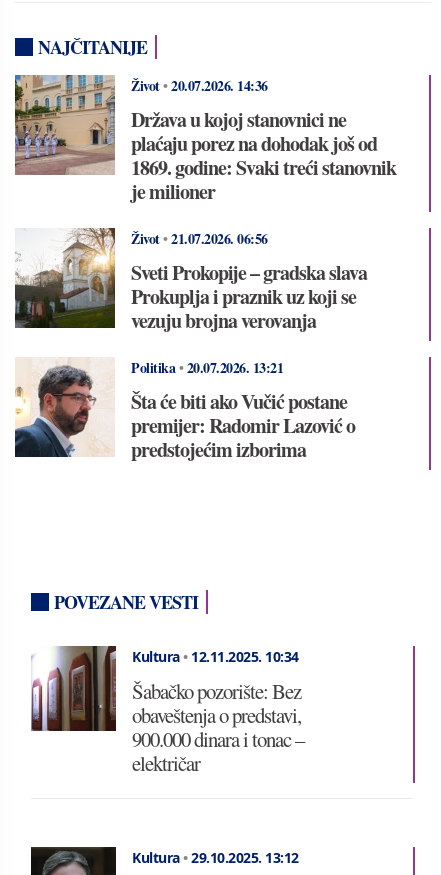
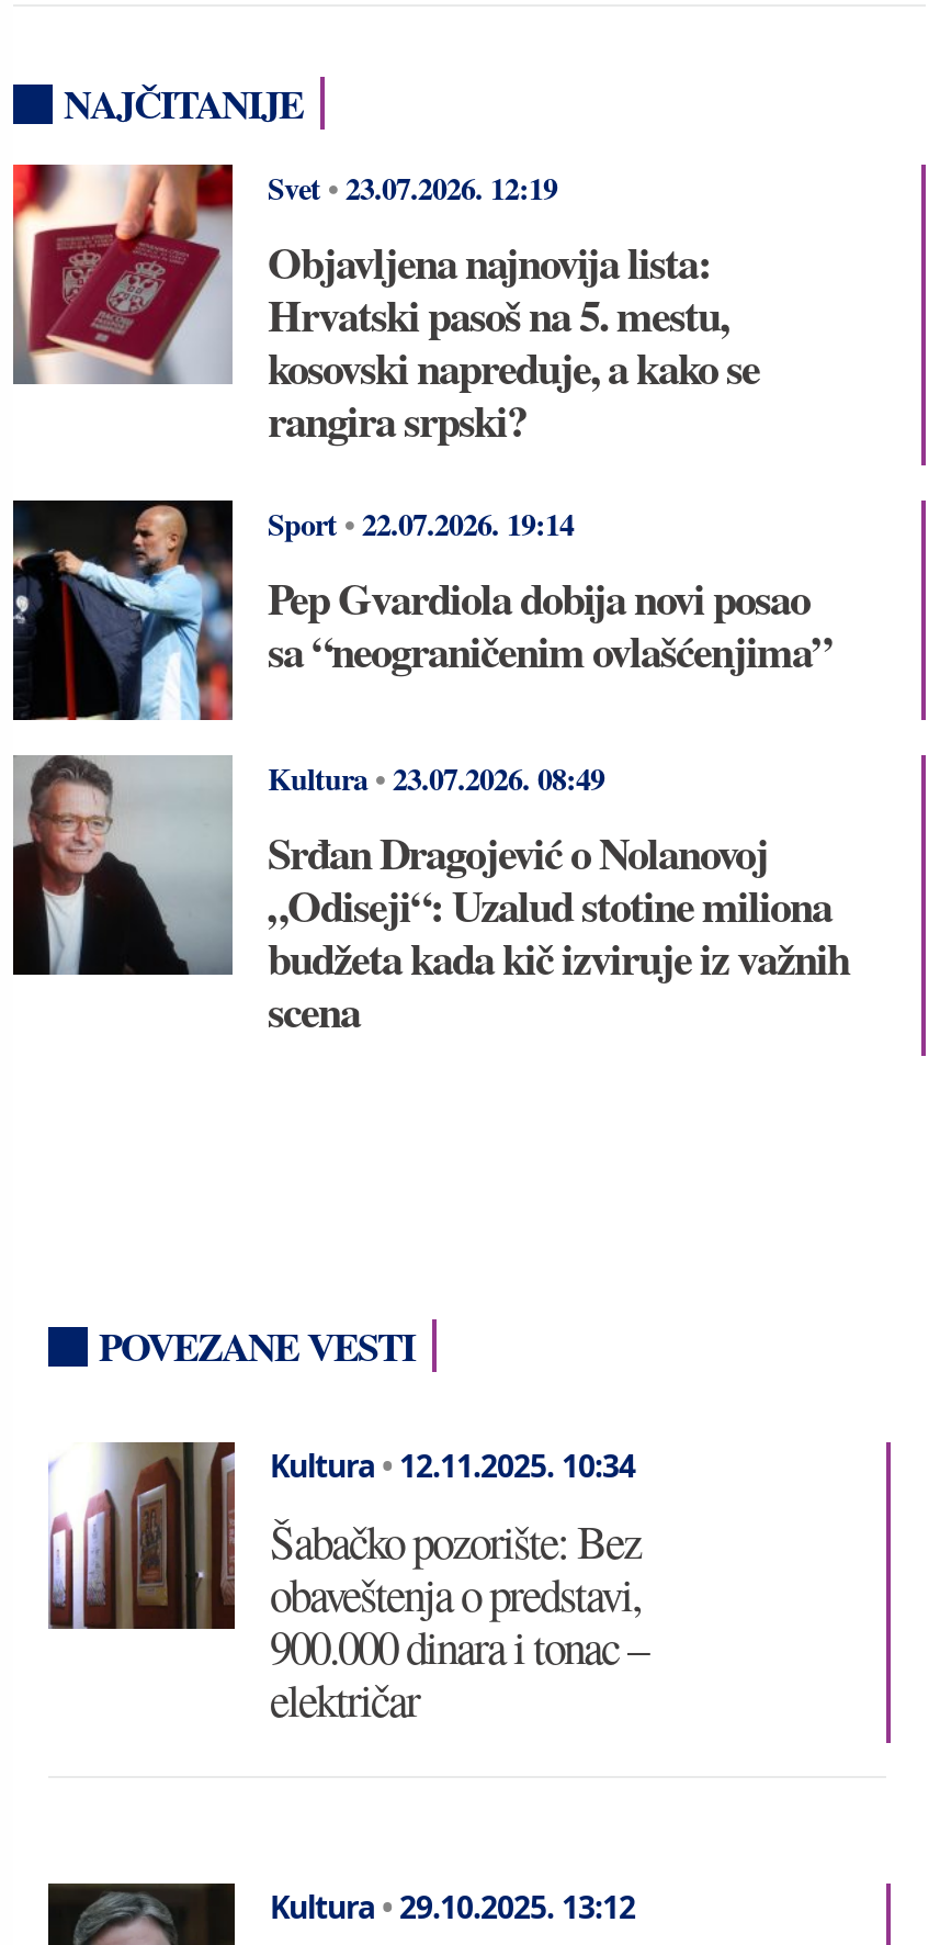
[14,74,396,206] [image] | Život •20.07.2026. 14:36 | Država u kojoj stanovnici ne | plaćaju porez na dohodak još od | 1869. godine: Svaki treći stanovnik | je milioner -> [11,162,759,453] [image] | Svet •23.07.2026. 12:19 | Objavljena najnovija lista: | Hrvatski pasoš na 5. mestu, | kosovski napreduje, a kako se | rangira srpski?
[14,227,367,335] [image] | Život • 21.07.2026. 06:56 | Sveti Prokopije – gradska slava | Prokuplja i praznik uz koji se | vezuju brojna verovanja -> [11,498,831,722] [image] | Sport •22.07.2026. 19:14 | Pep Gvardiola dobija novi posao | sa “neograničenim ovlašćenjima”
[14,344,355,464] [image] | Politika • 20.07.2026. 13:21 | Šta će biti ako Vučić postane | premijer: Radomir Lazović o | predstojećim izborima -> [11,753,849,1043] [image] | Kultura •23.07.2026. 08:49 | Srđan Dragojević o Nolanovoj | „Odiseji“: Uzalud stotine miliona | budžeta kada kič izviruje iz važnih | scena

